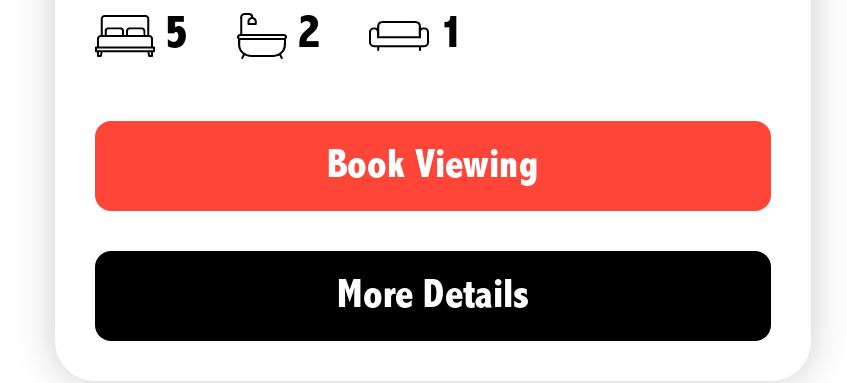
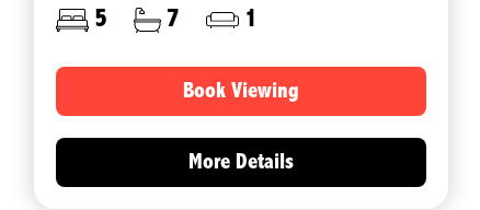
[297,11,320,59] 2 -> [167,7,179,33] 7

